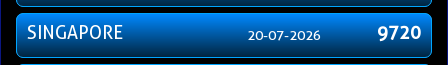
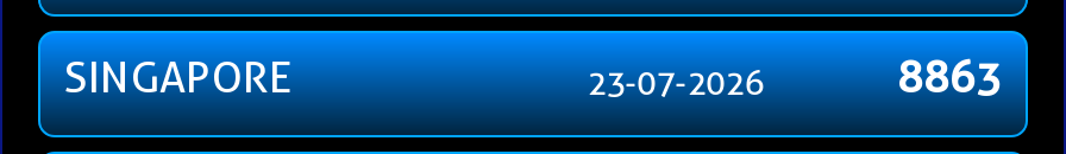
[247,27,321,43] 20-07-2026 -> [587,65,763,103] 23-07-2026
[377,22,421,43] 9720 -> [897,53,1002,103] 8863

